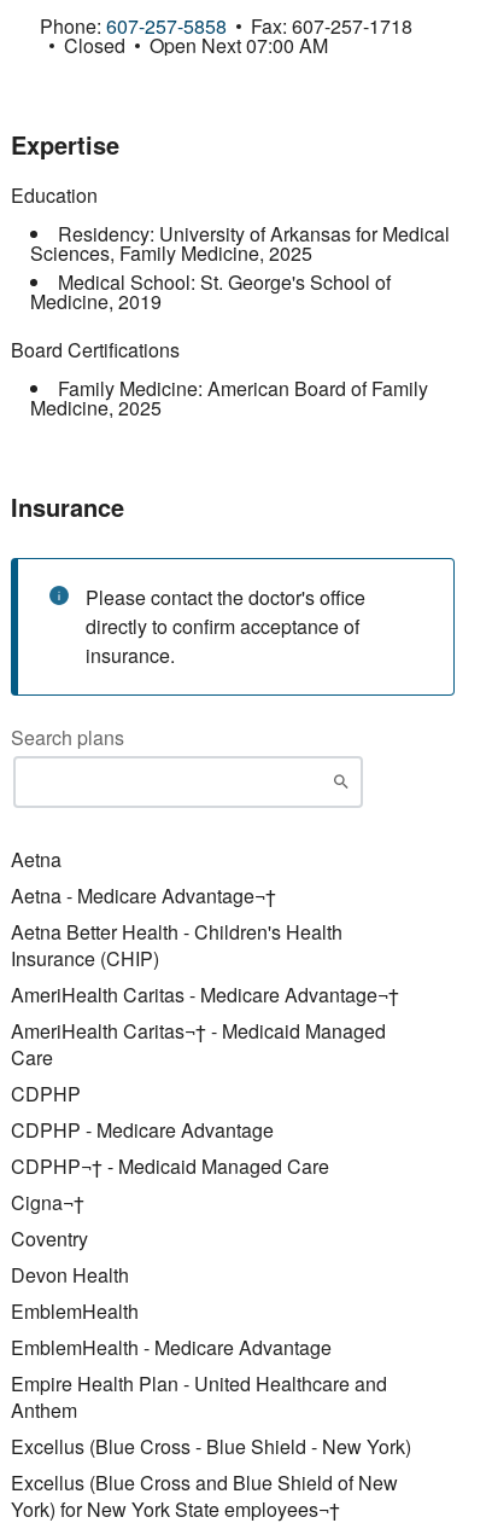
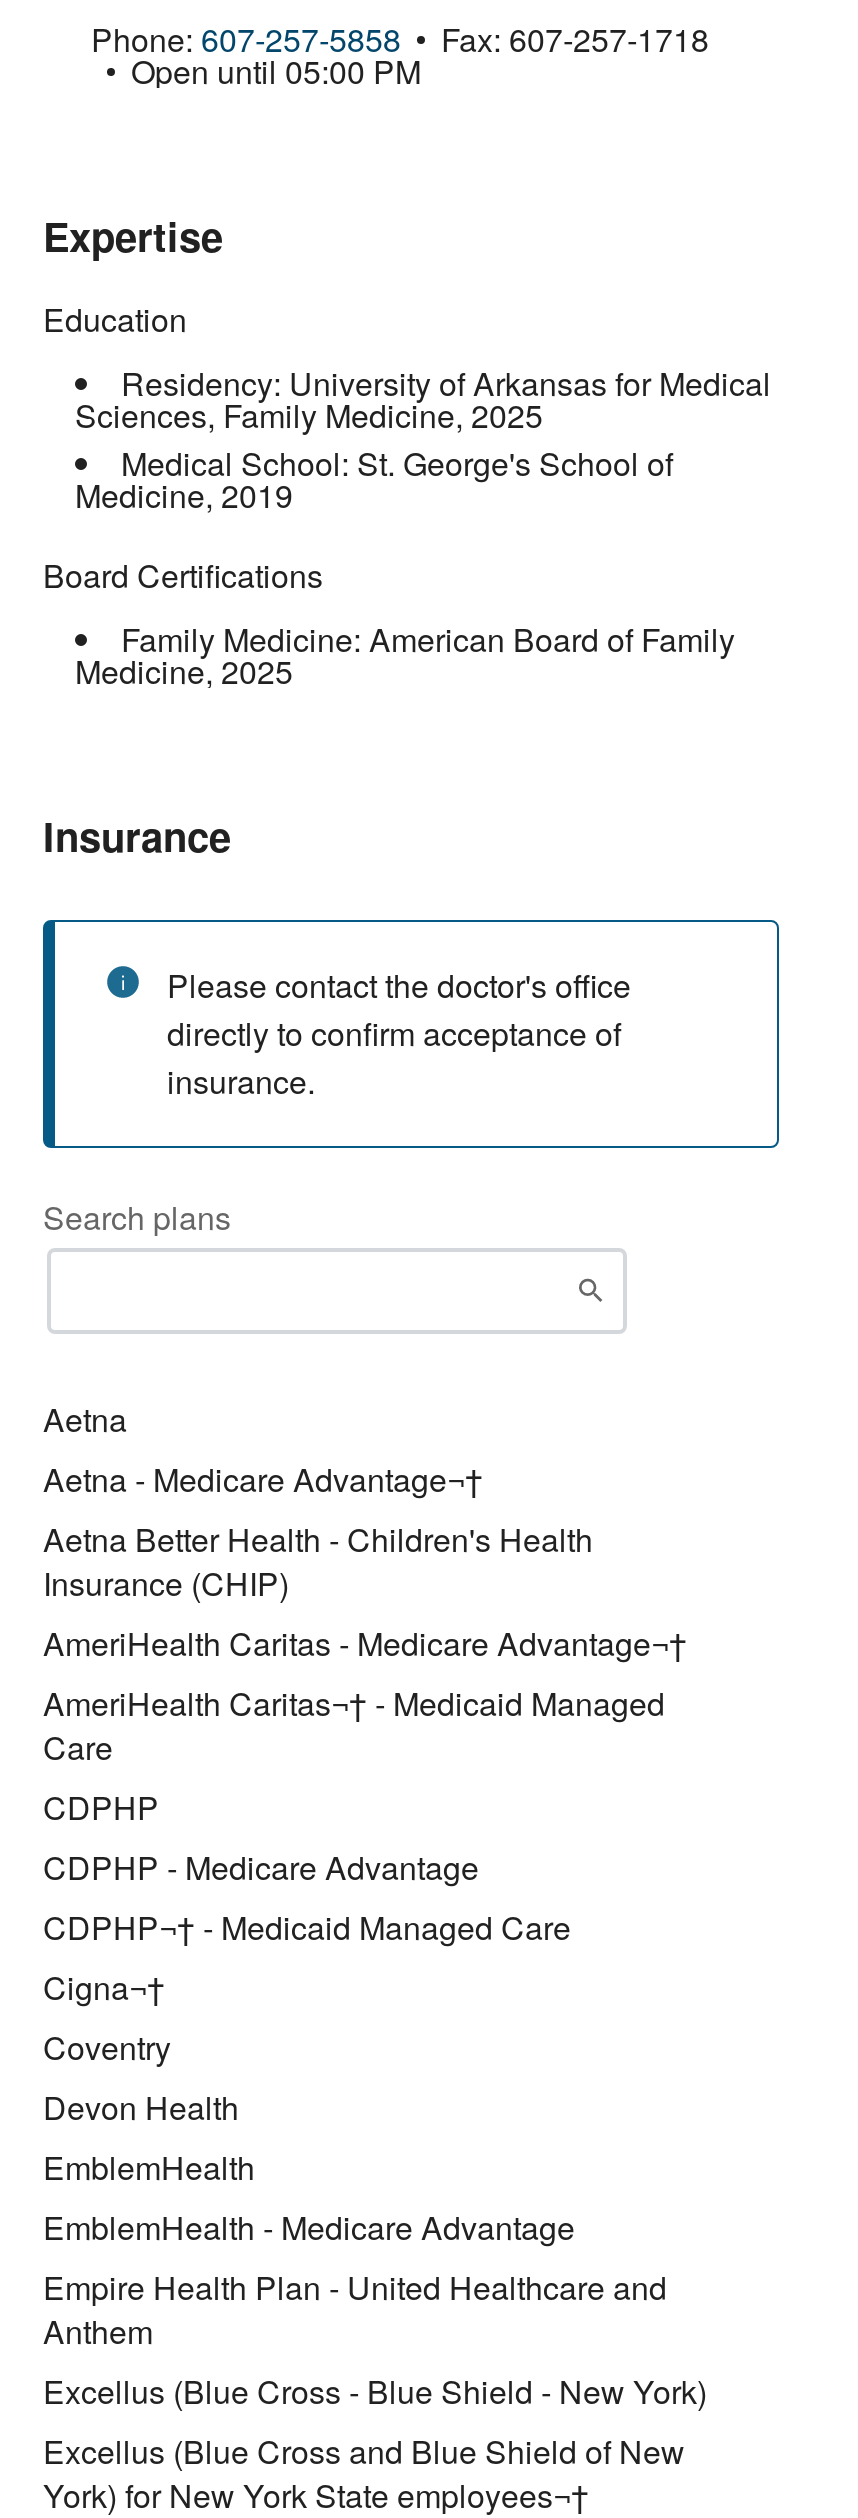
[64,31,328,59] Closed | Open Next 07:00 AM -> [131,47,421,93] Open until 05:00 PM

